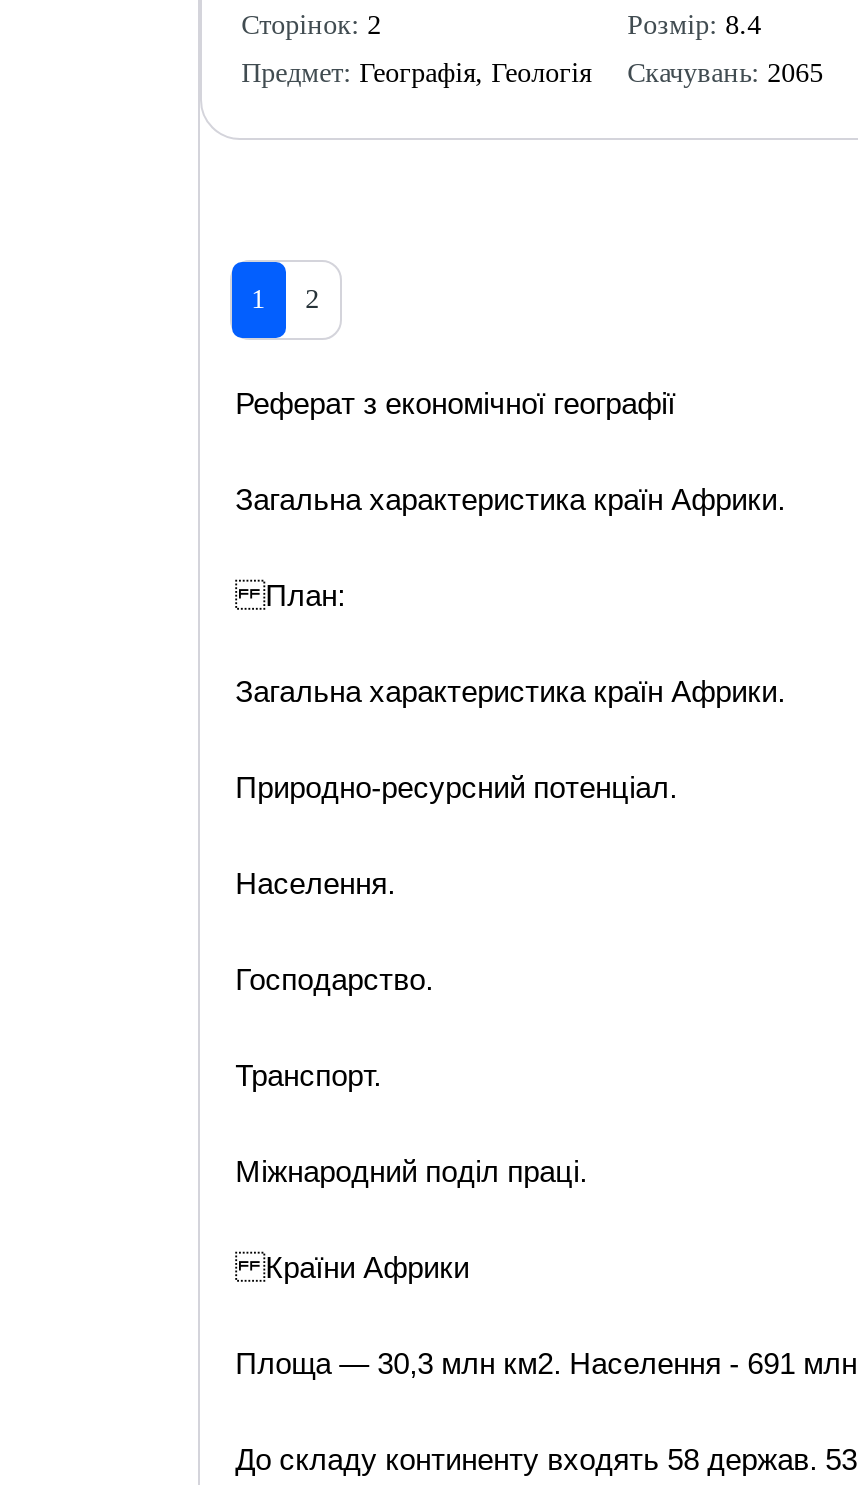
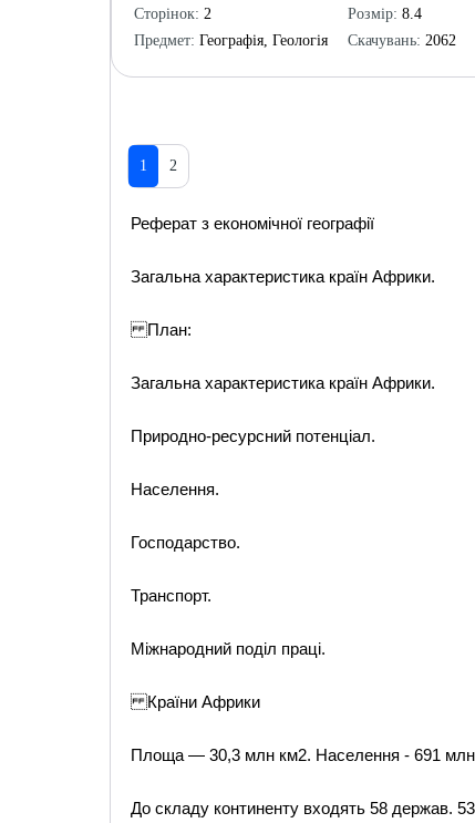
[241,58,823,88] Предмет: Географія, Геологія Скачувань: 2065 -> [134,32,456,49] Предмет: Географія, Геологія Скачувань: 2062

